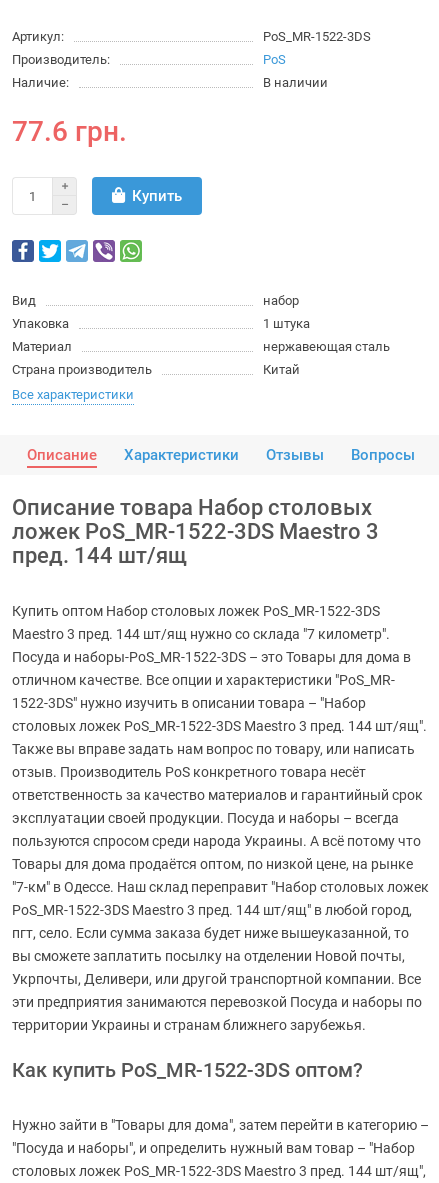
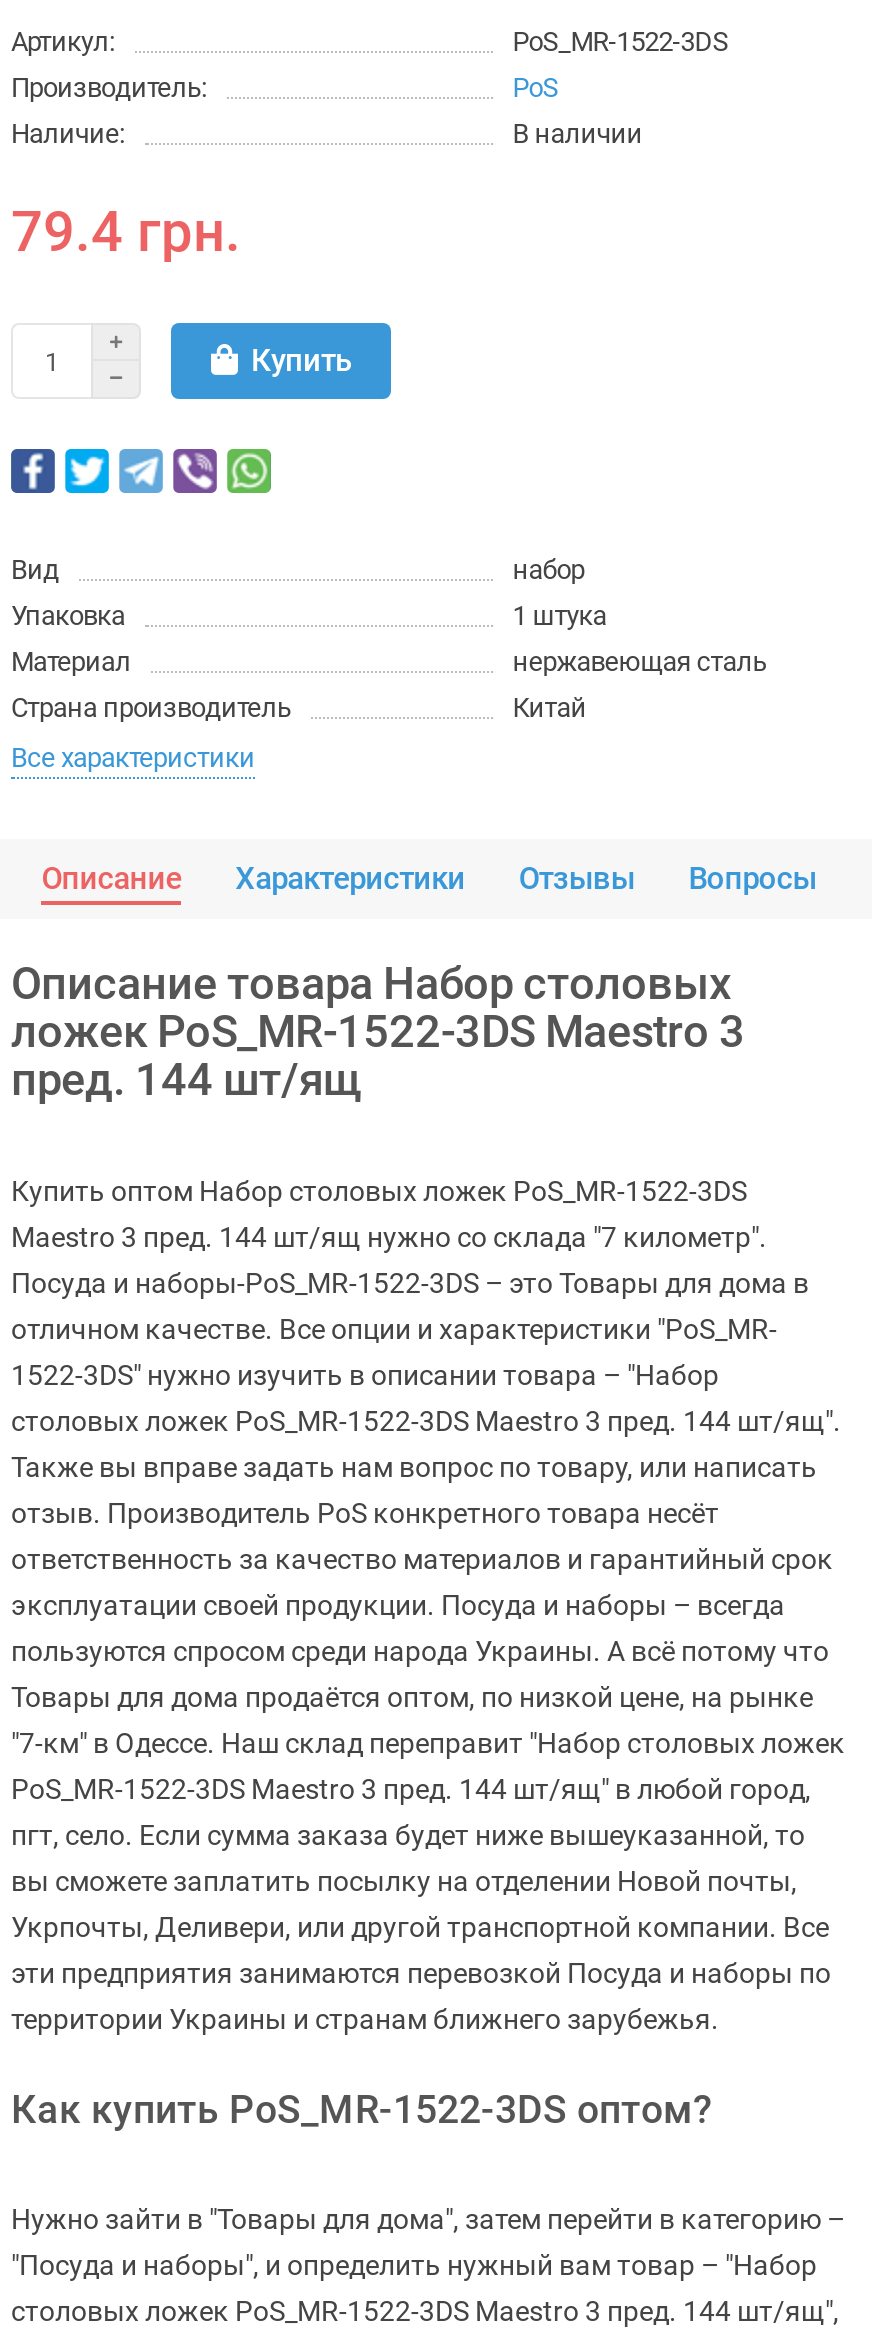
[12,115,127,148] 77.6 грн. -> [11,199,241,265] 79.4 грн.

